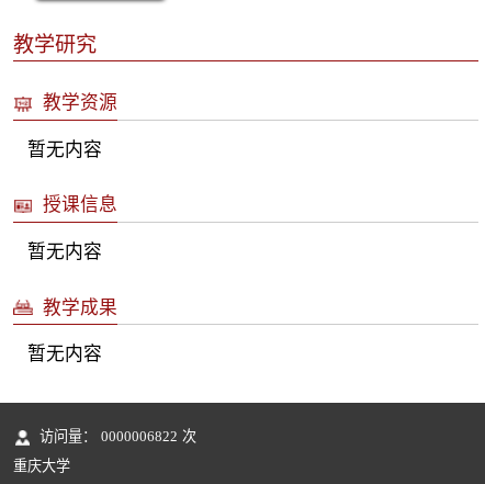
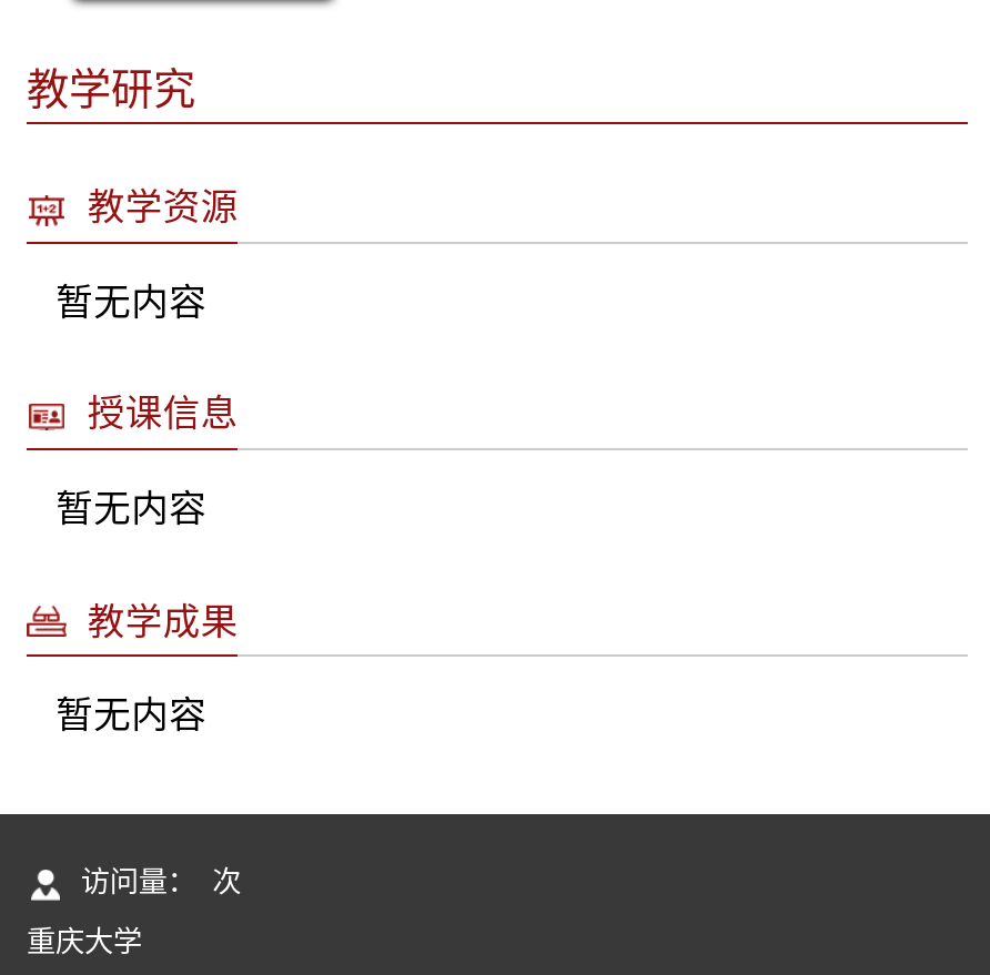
[40,428,196,445] 访问量： 0000006822 次 -> [81,866,241,899] 访问量： 次

